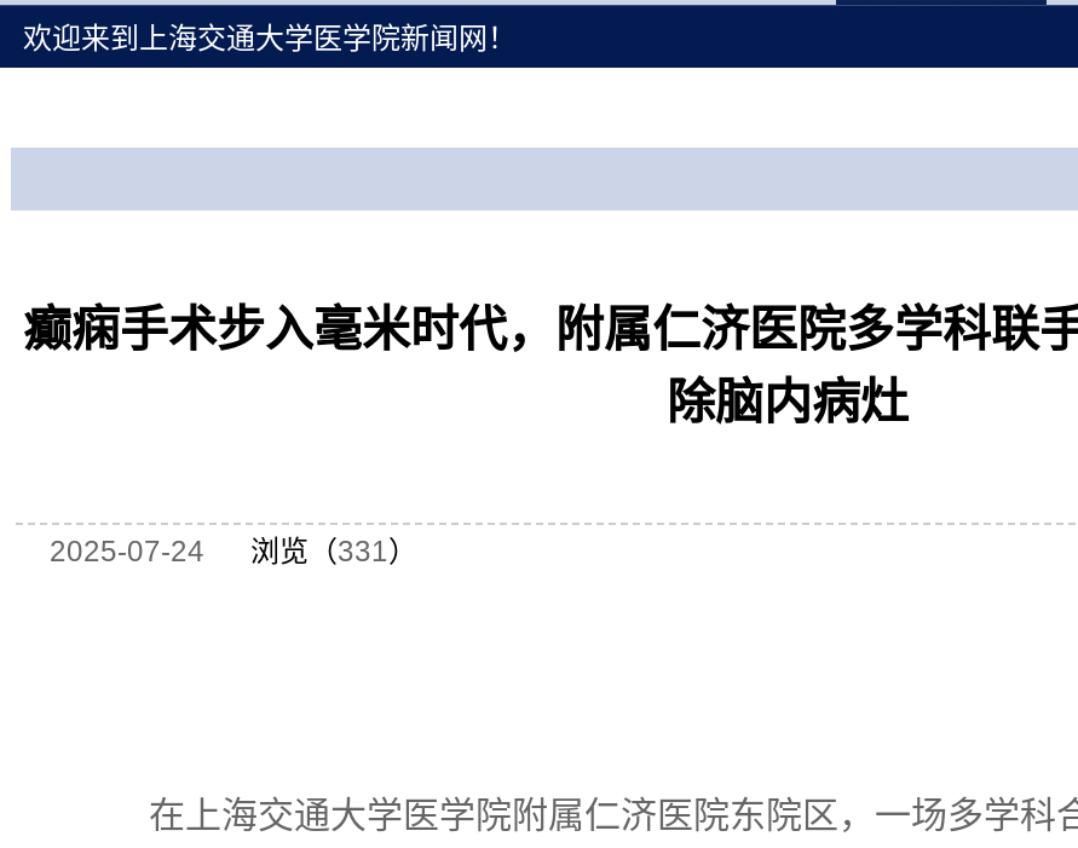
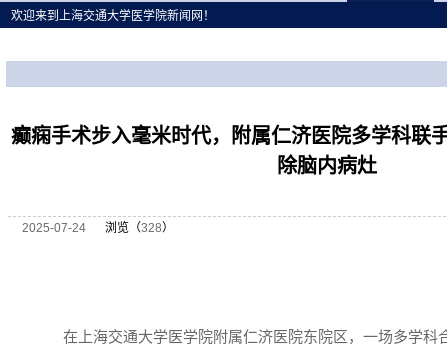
[50,535,417,569] 2025-07-24 浏览（331） -> [22,221,174,235] 2025-07-24 浏览（328）

